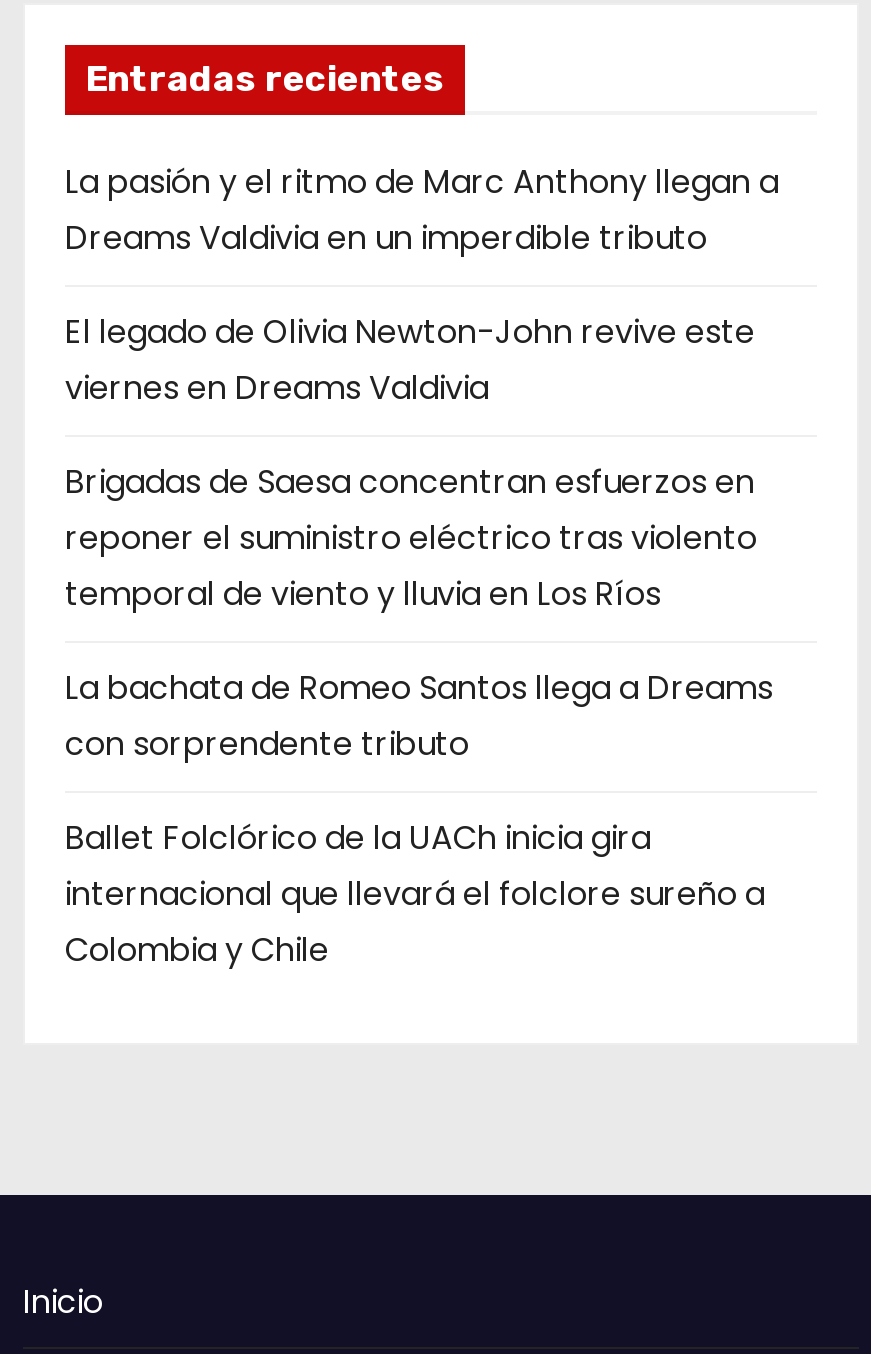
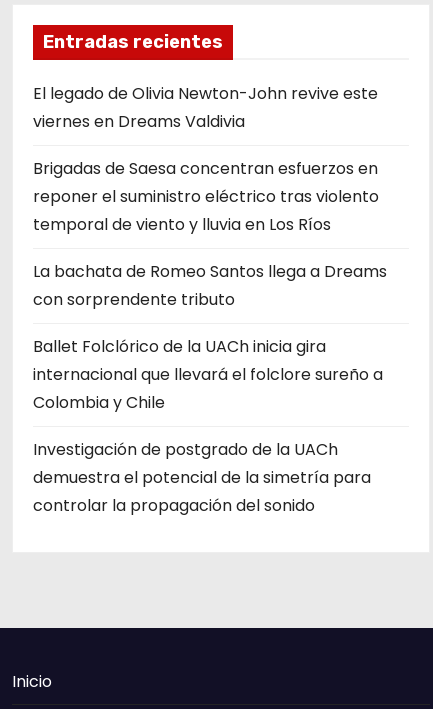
[65,158,779,260] La pasión y el ritmo de Marc Anthony llegan a | Dreams Valdivia en un imperdible tributo -> none
moved [65,308,773,972] -> [33,82,387,414]: El legado de Olivia Newton-John revive este | viernes en Dreams Valdivia | Brigadas de Saesa concentran esfuerzos en | ... | internacional que llevará el folclore sureño a | Colombia y Chile
none -> [33,438,371,517] Investigación de postgrado de la UACh | demuestra el potencial de la simetría para | controlar la propagación del sonido

